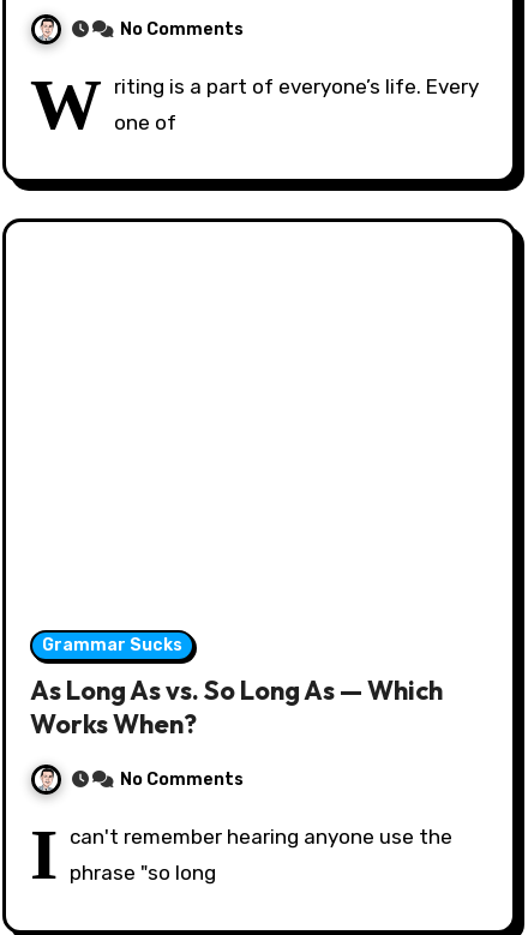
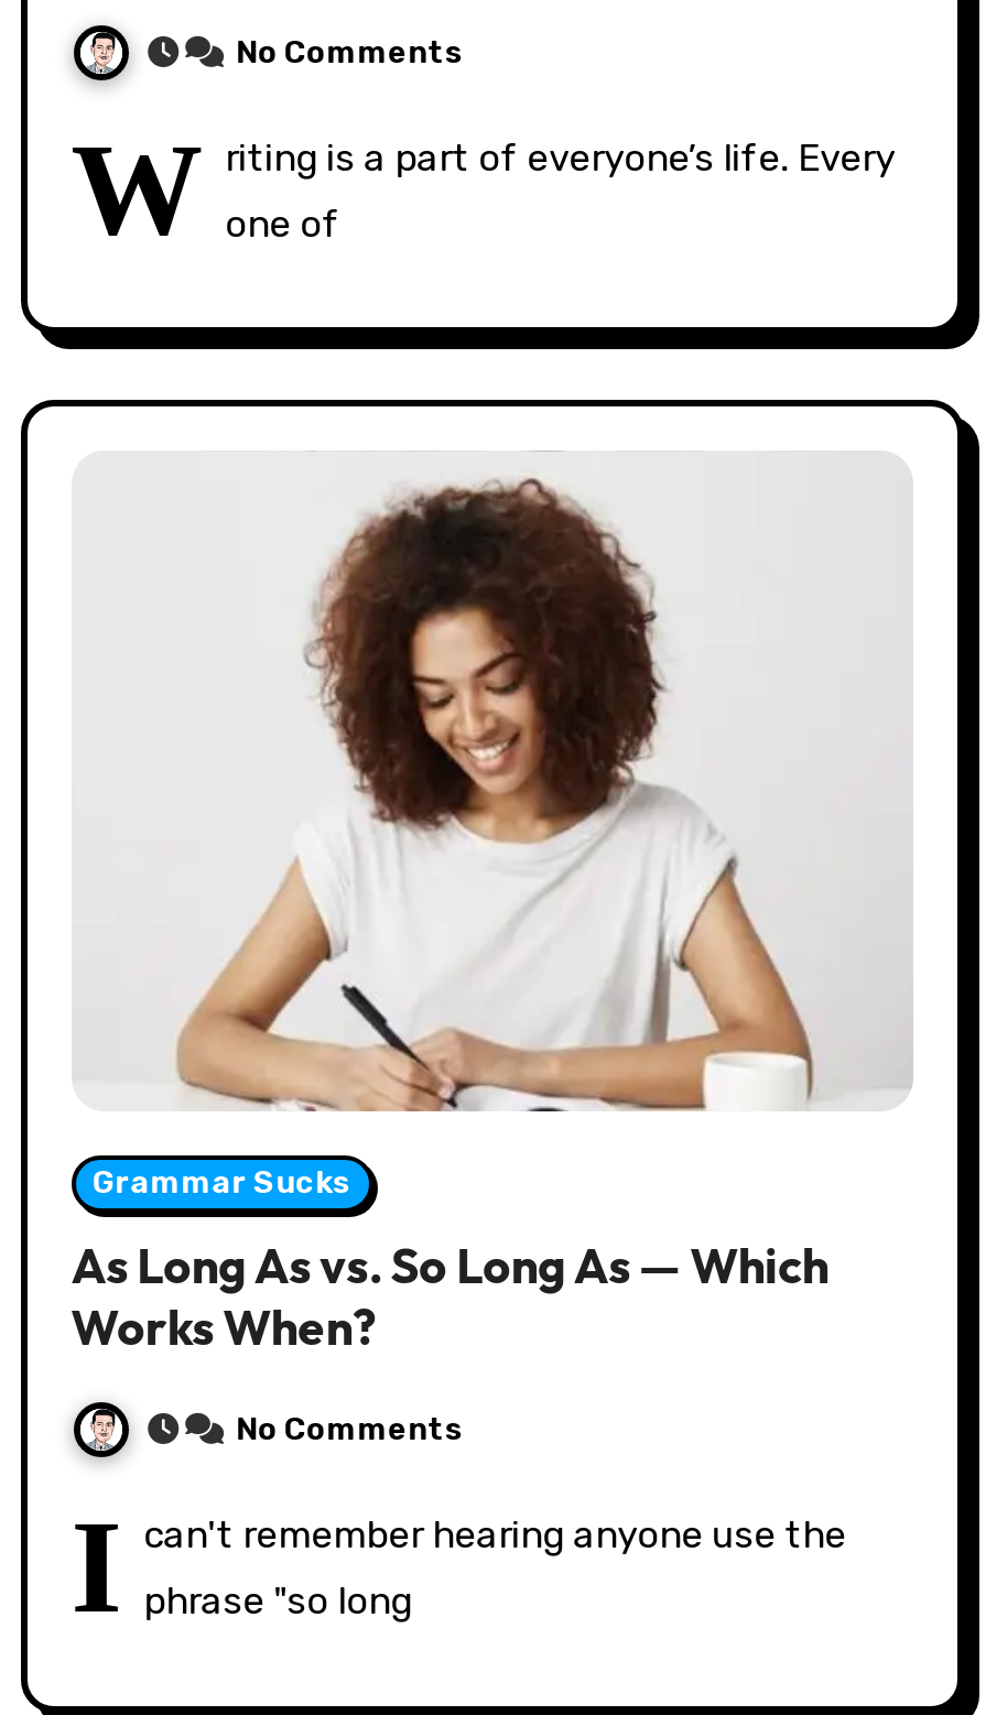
none -> [166,470,913,1114] [image]

